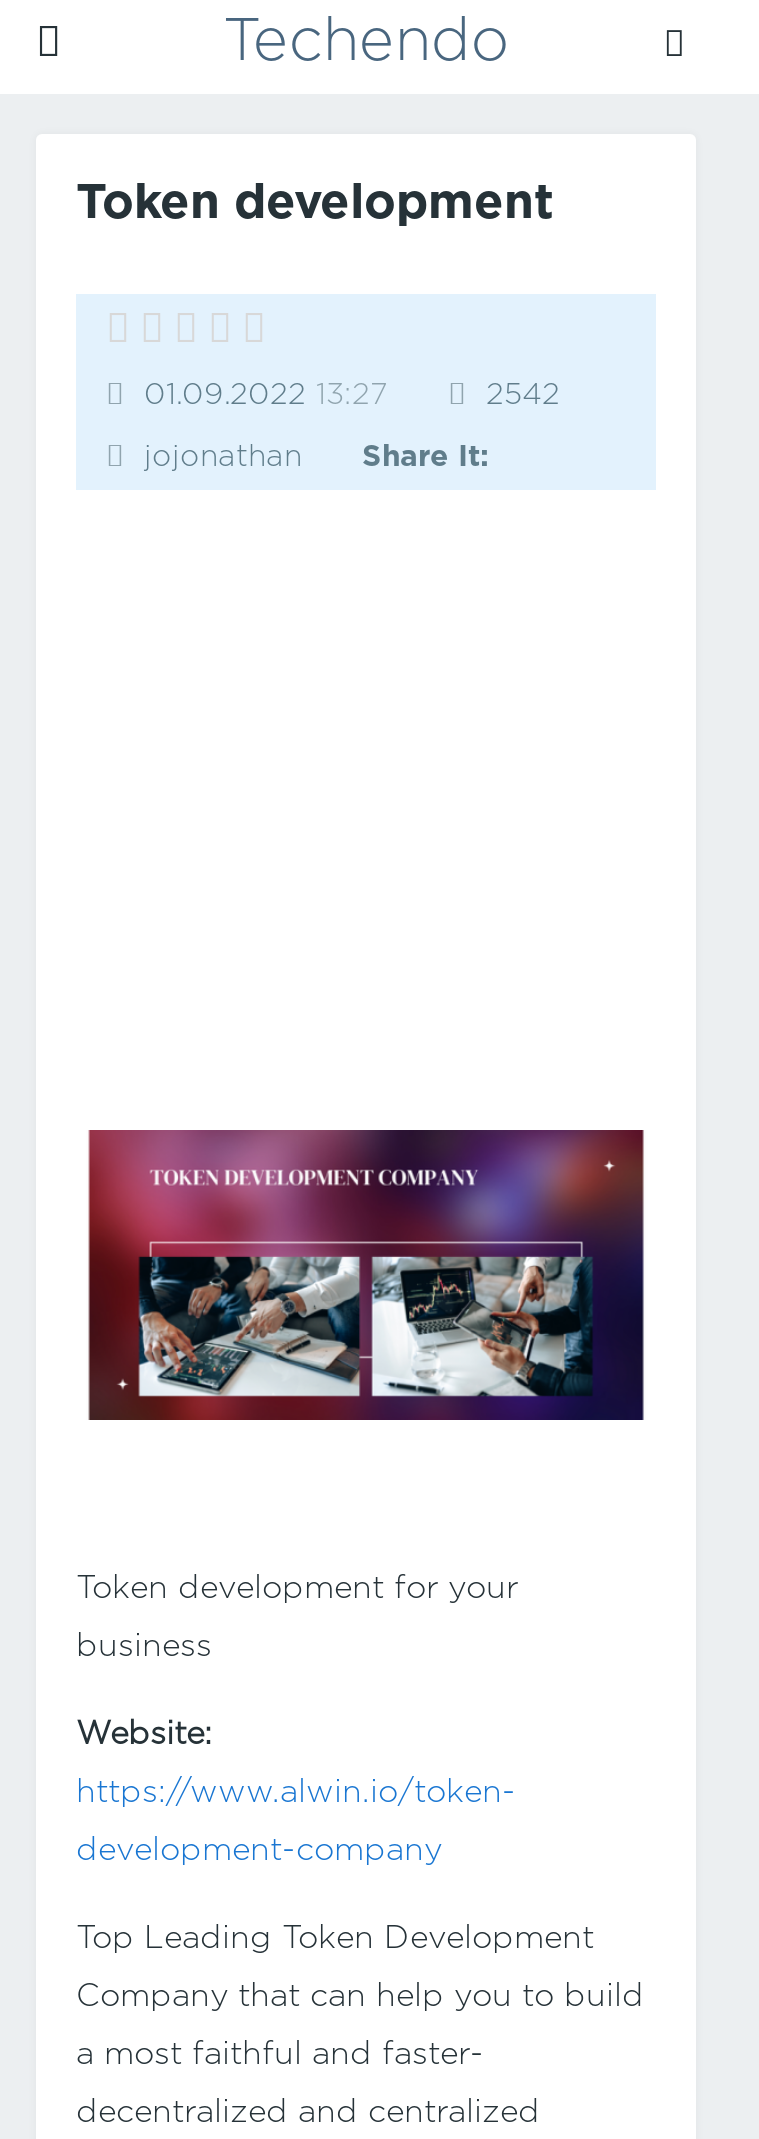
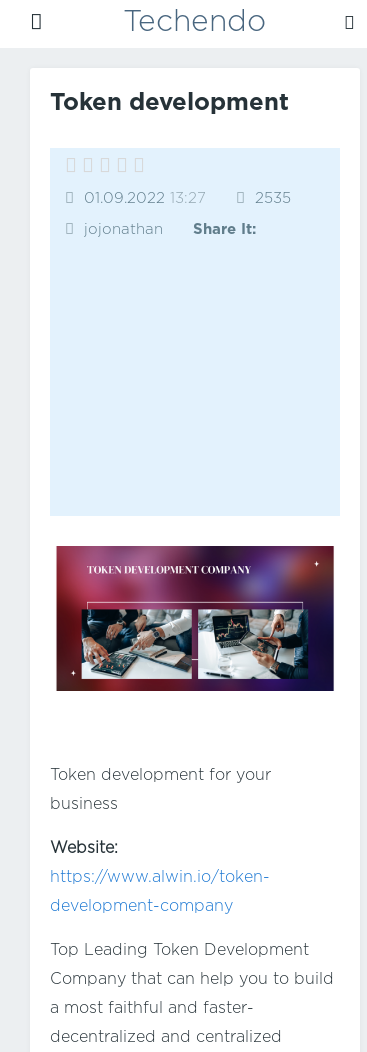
[476,382,560,408] 2542 -> [250,192,291,205] 2535

